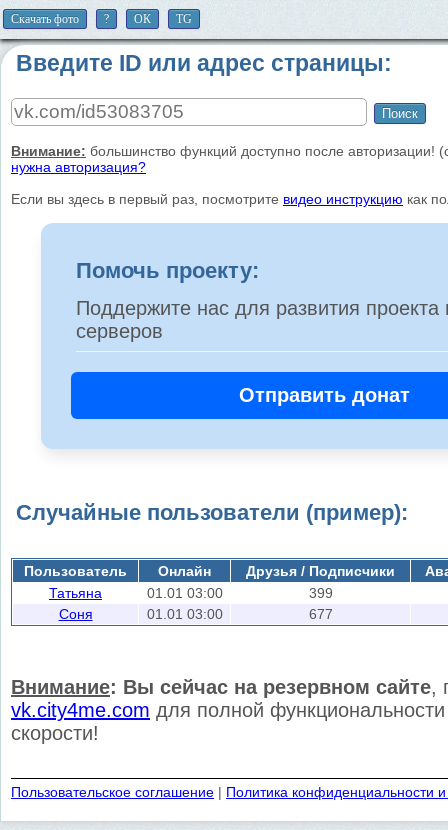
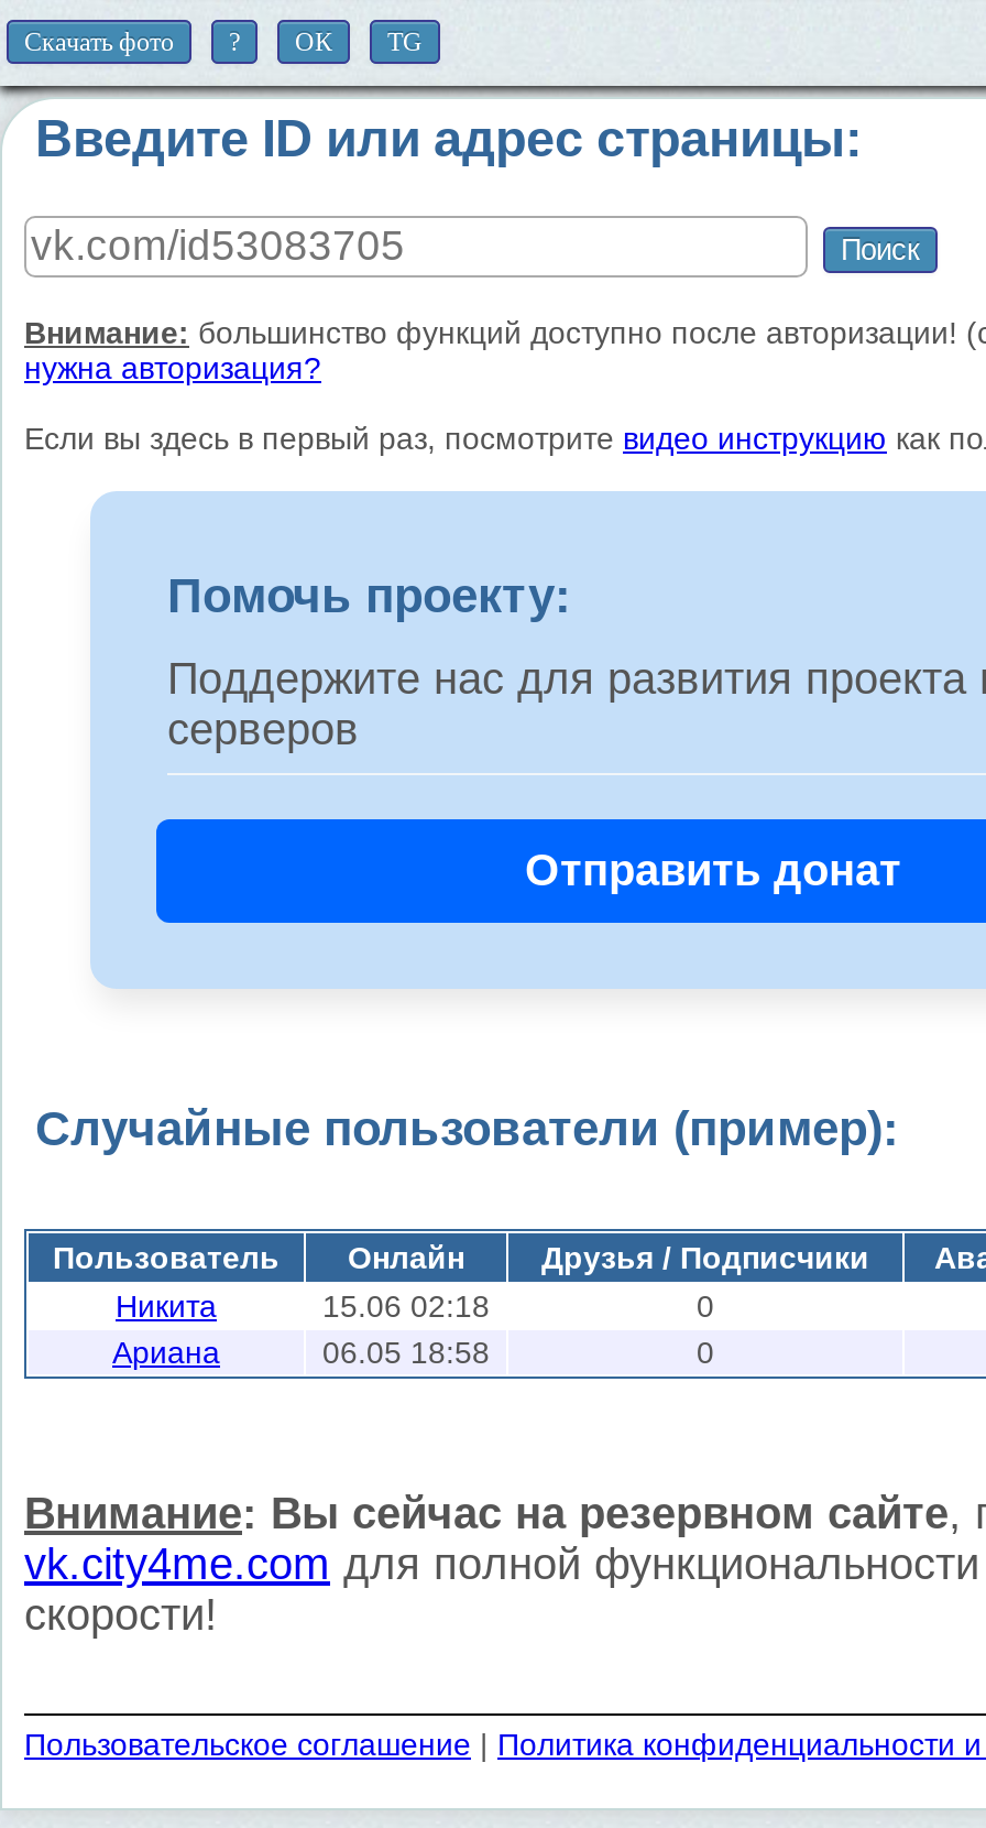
[49,585,332,622] Татьяна | 01.01 03:00 | 399 | Соня | 01.01 03:00 | 677 -> [112,1288,714,1370] Никита | 15.06 02:18 | 0 | Ариана | 06.05 18:58 | 0

